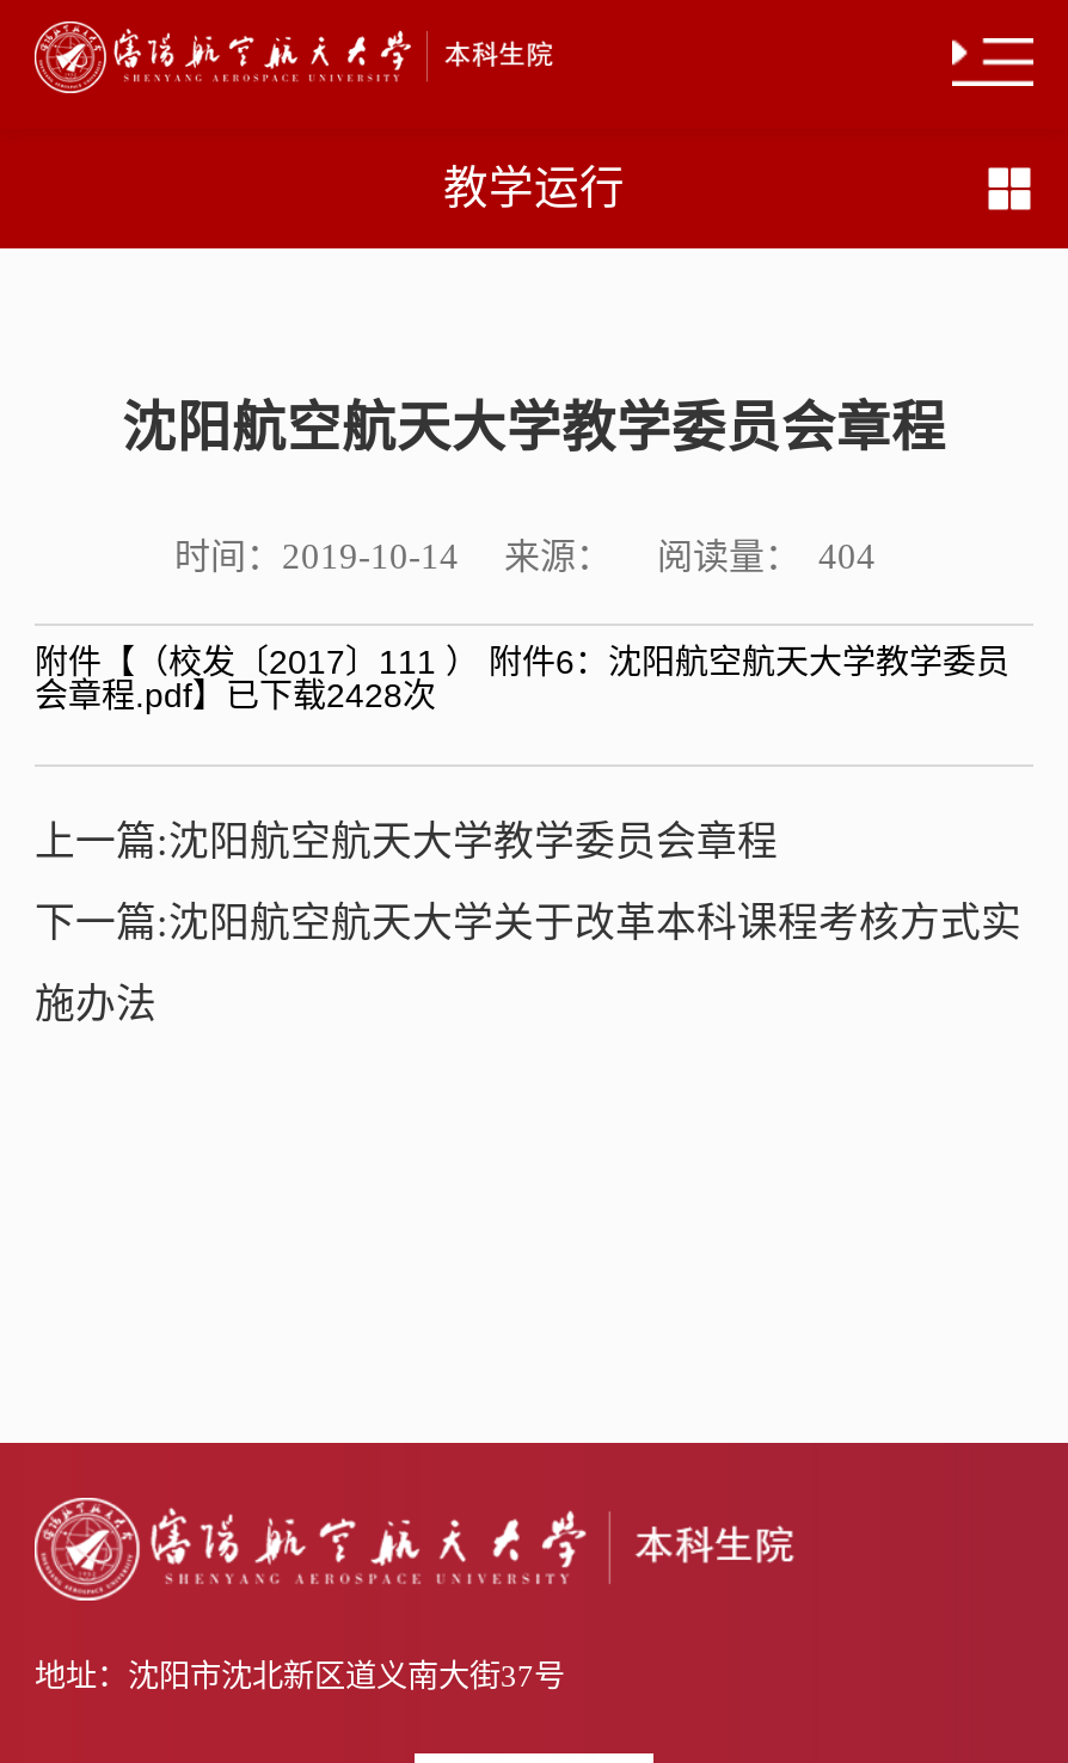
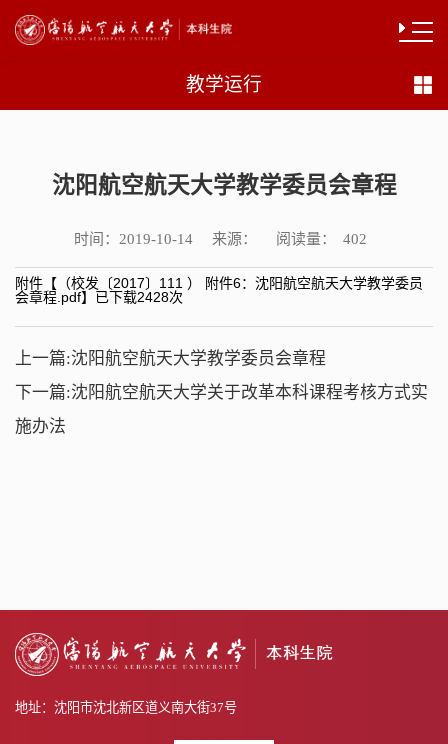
[174,535,876,576] 时间：2019-10-14 来源： 阅读量： 404 -> [73,230,367,247] 时间：2019-10-14 来源： 阅读量： 402

